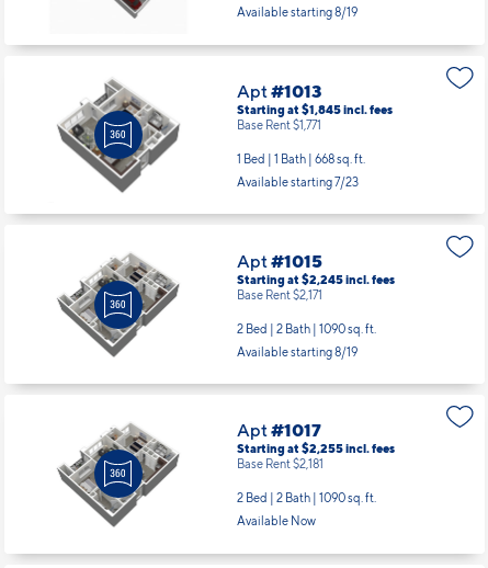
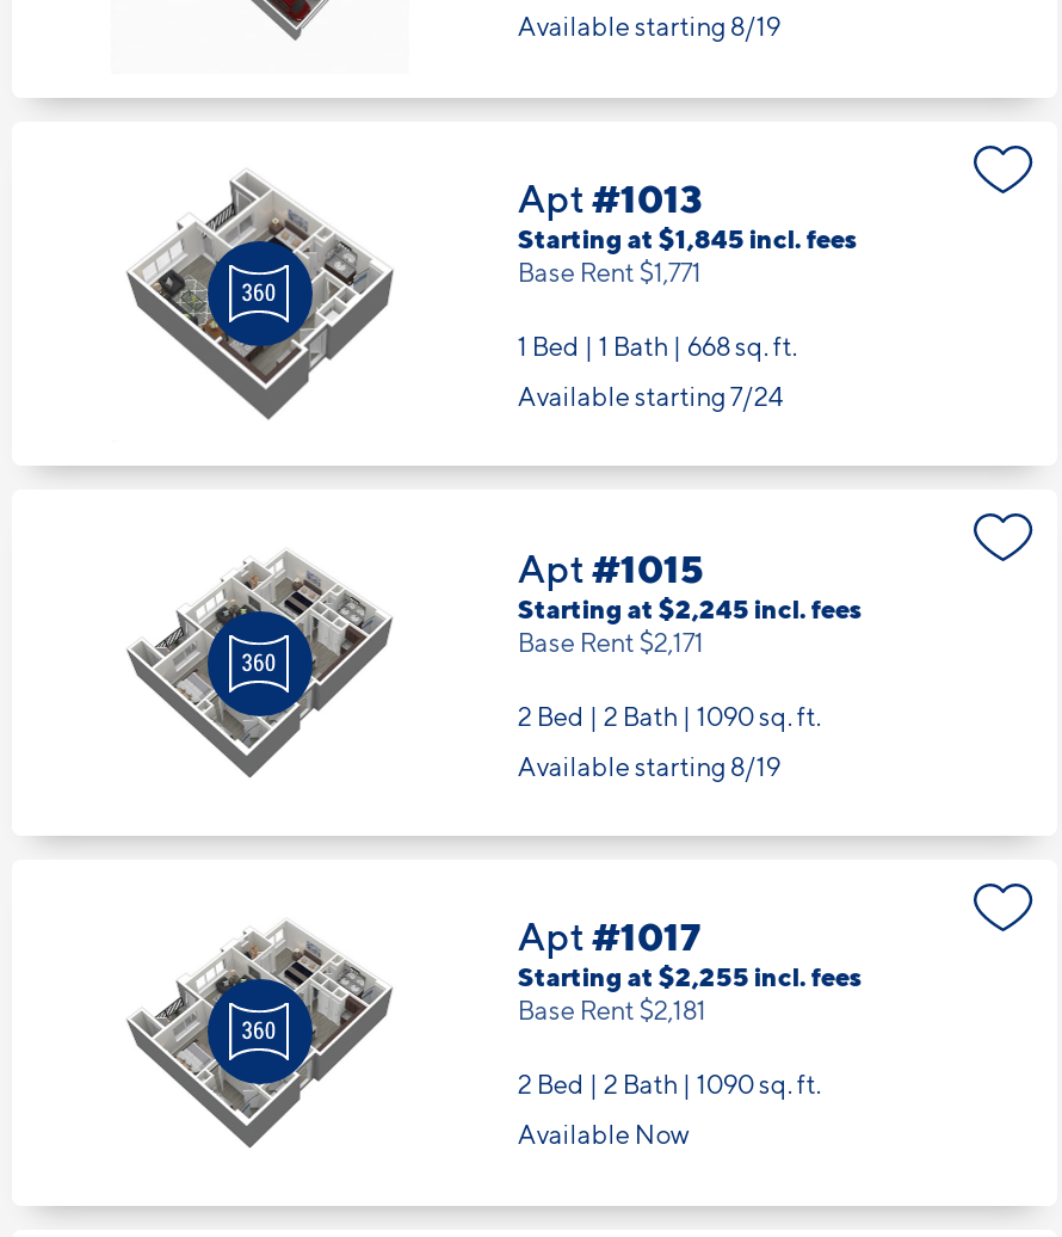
[237,174,358,190] Available starting 7/23 -> [518,379,783,413] Available starting 7/24

